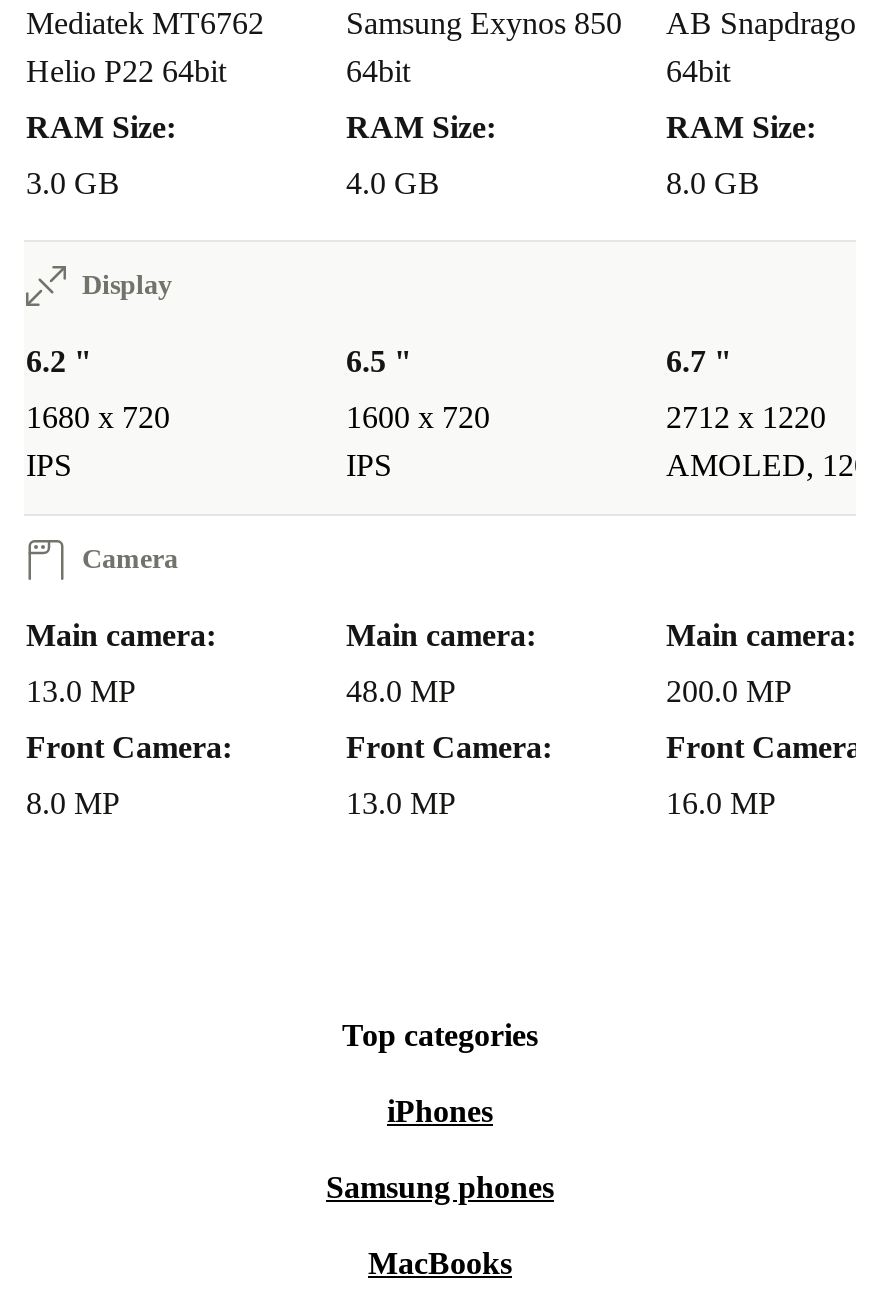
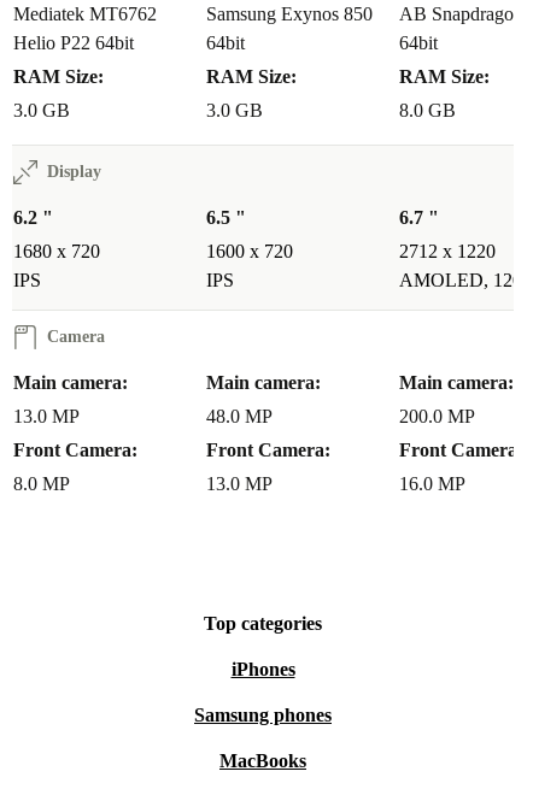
[346,166,440,200] 4.0 GB -> [206,100,263,121] 3.0 GB

